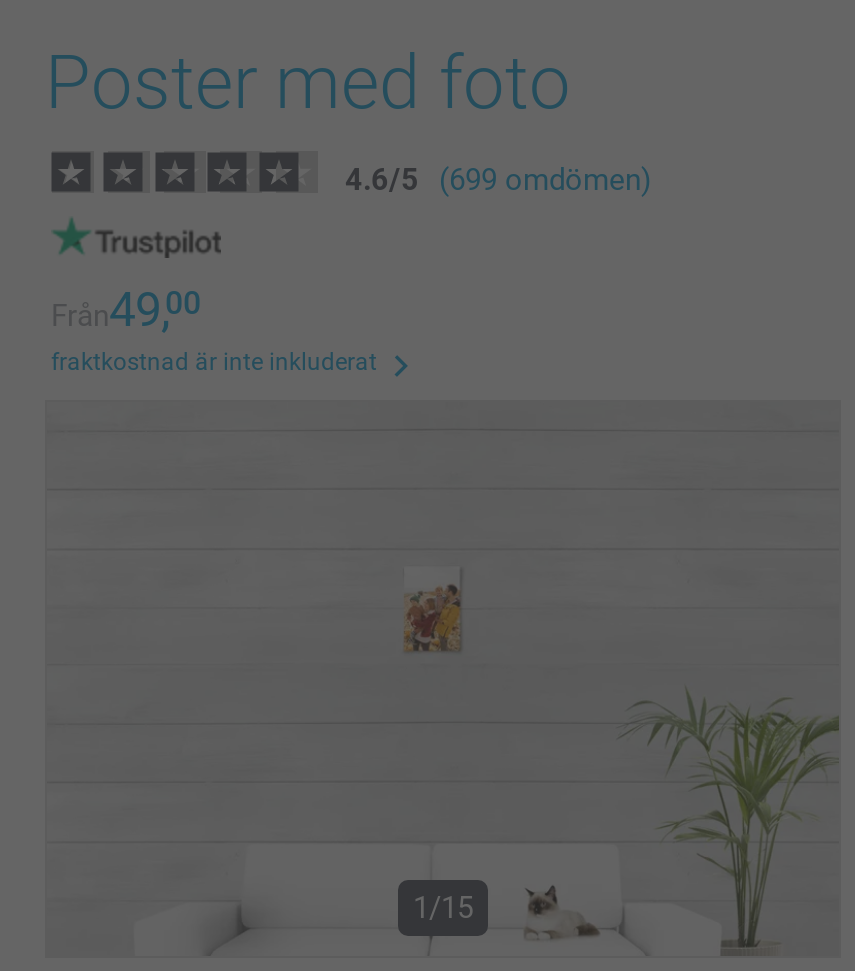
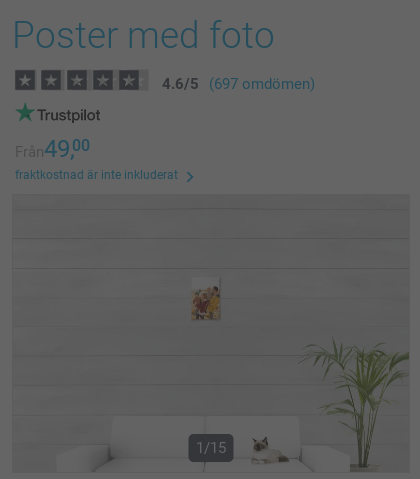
[345,162,651,198] 4.6/5 (699 omdömen) -> [162,75,315,93] 4.6/5 (697 omdömen)

